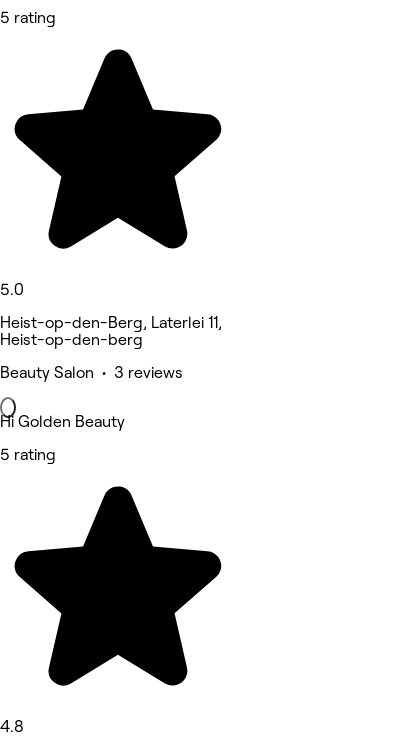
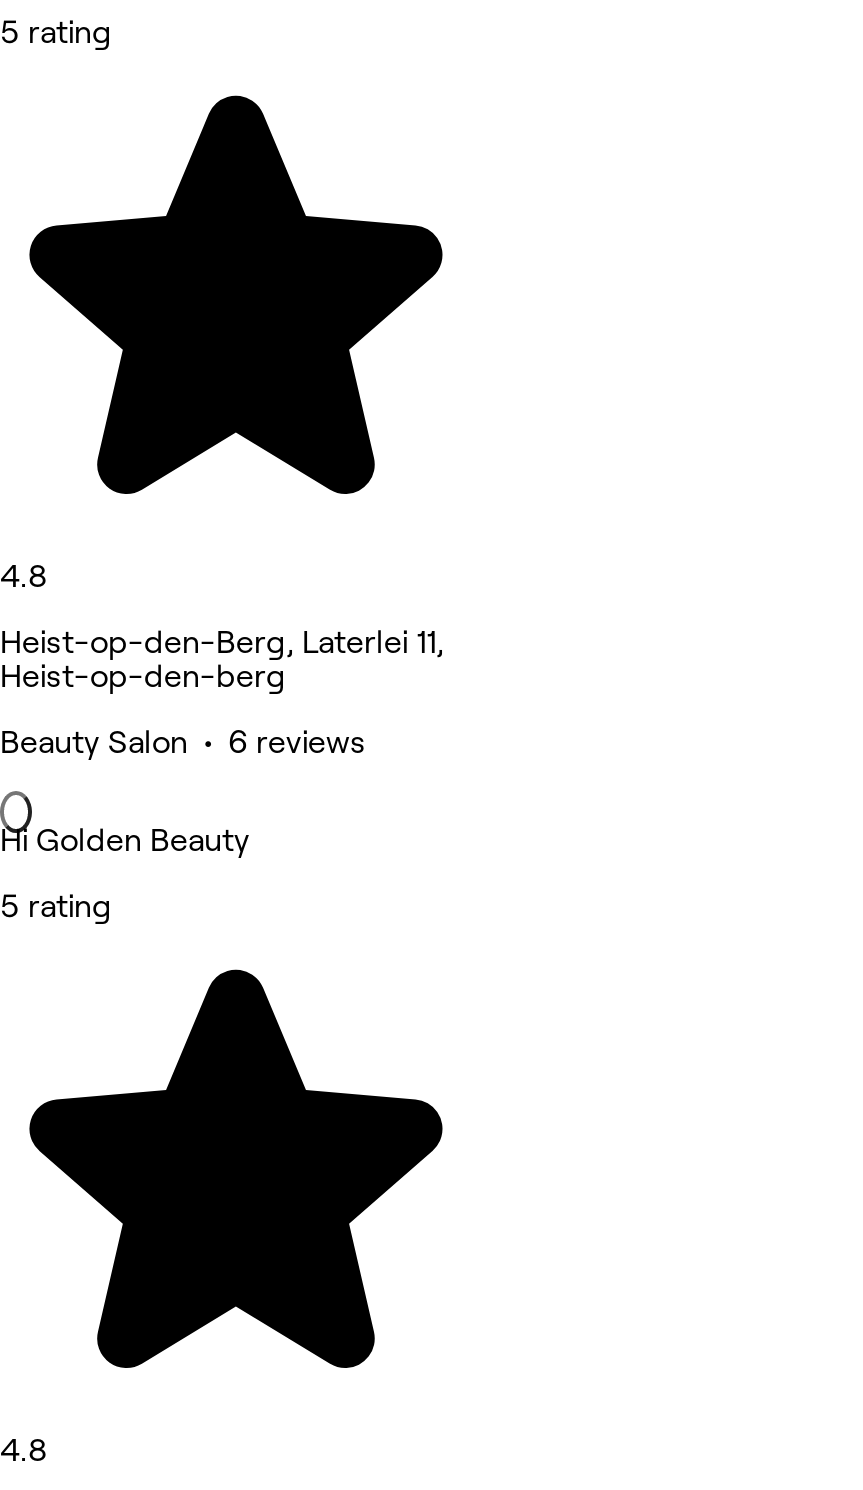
[0,281,24,298] 5.0 -> [0,559,48,593] 4.8
[0,364,183,381] Beauty Salon • 3 reviews -> [0,725,366,759] Beauty Salon • 6 reviews

